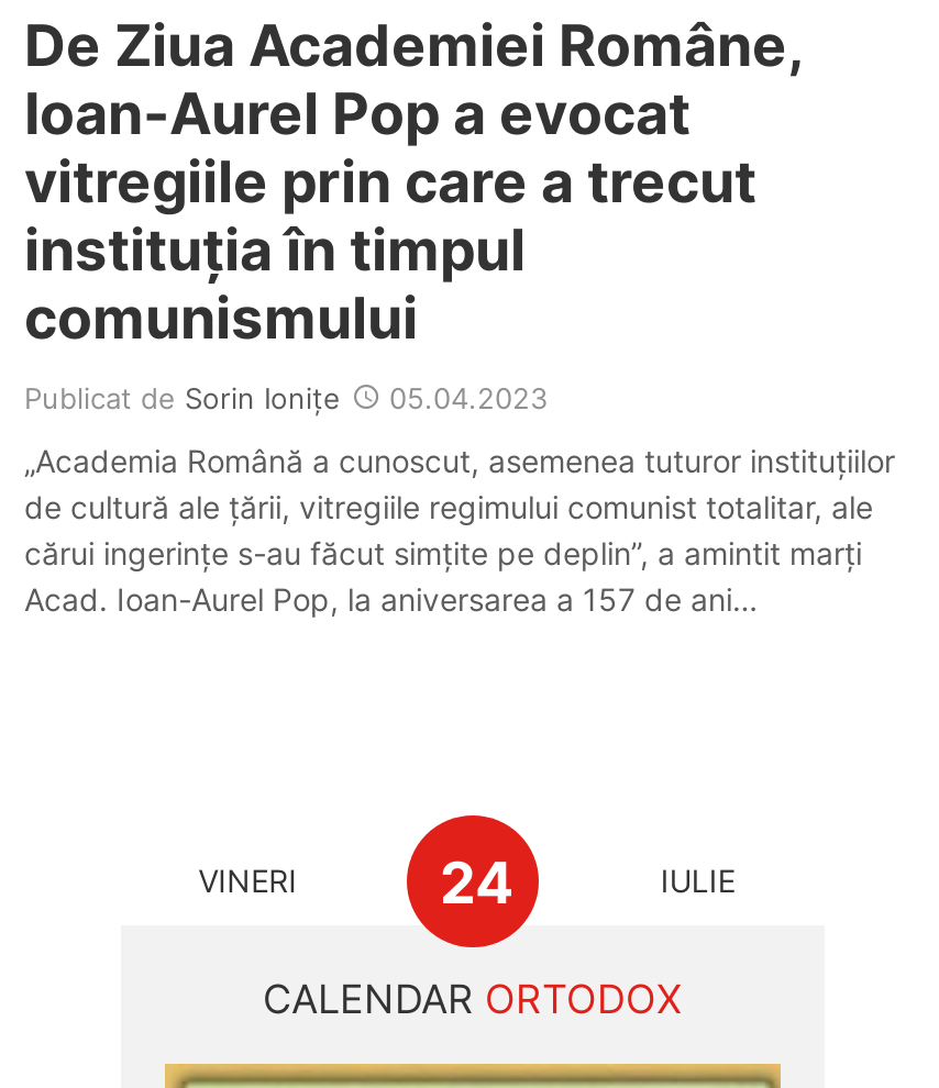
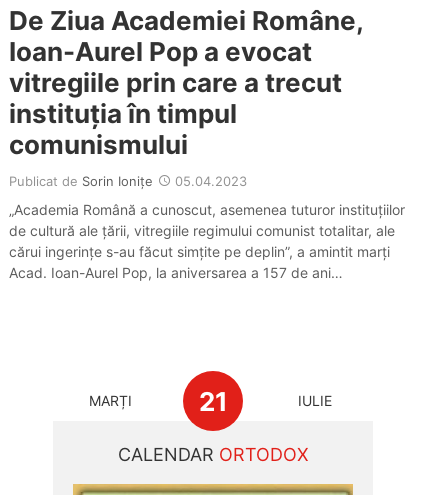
[198,849,515,917] VINERI | 24 -> [89,386,227,417] MARȚI | 21

